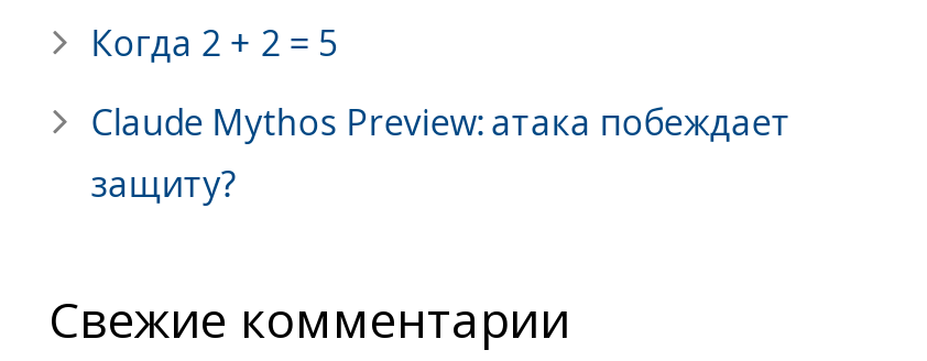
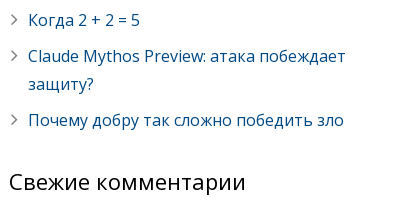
none -> [28,109,344,131] Почему добру так сложно победить зло

